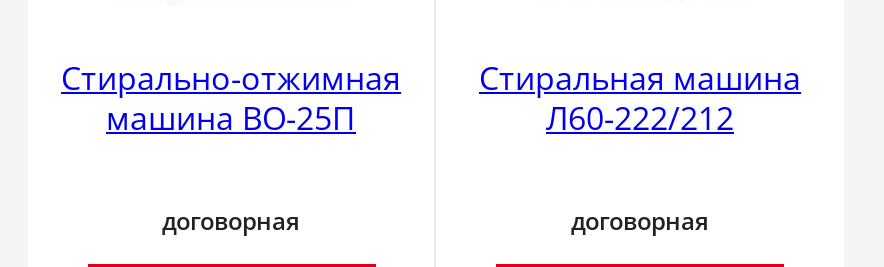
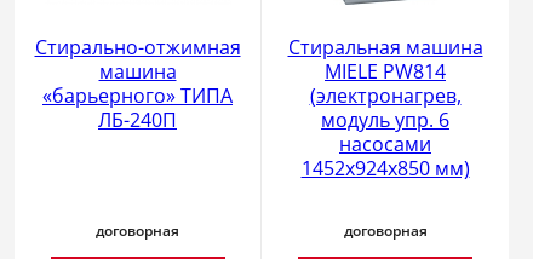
[479,57,801,141] Cтиральная машина | Л60-222/212 -> [288,34,483,182] Стиральная машина | MIELE PW814 | (электронагрев, | модуль упр. 6 | насосами | 1452х924х850 мм)
[106,97,356,141] машина ВО-25П -> [42,58,233,133] машина | «барьерного» ТИПА | ЛБ-240П

